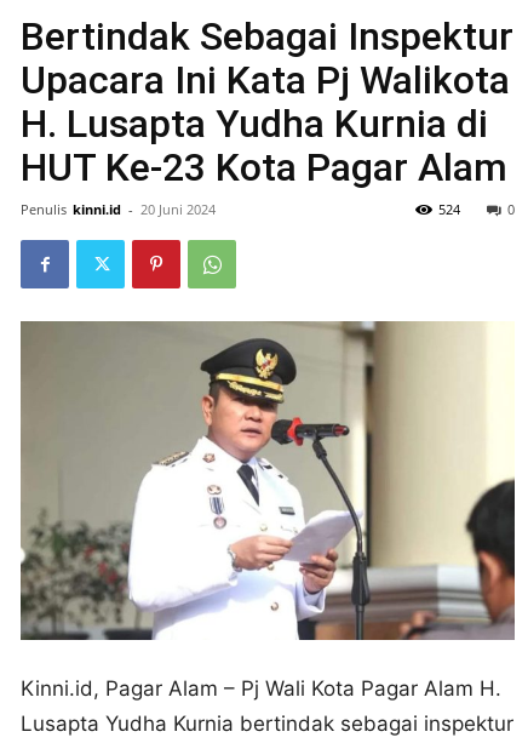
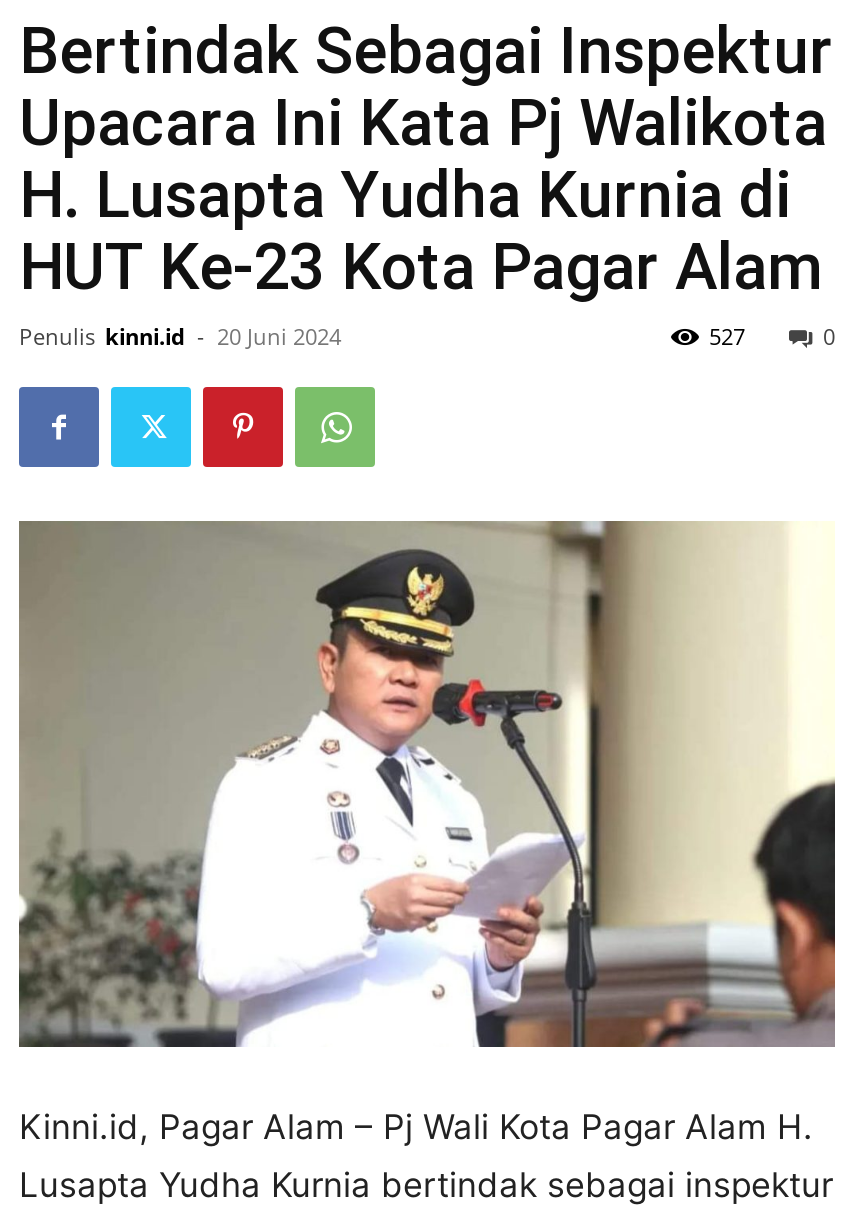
[438,200,460,218] 524 -> [709,321,745,351] 527

